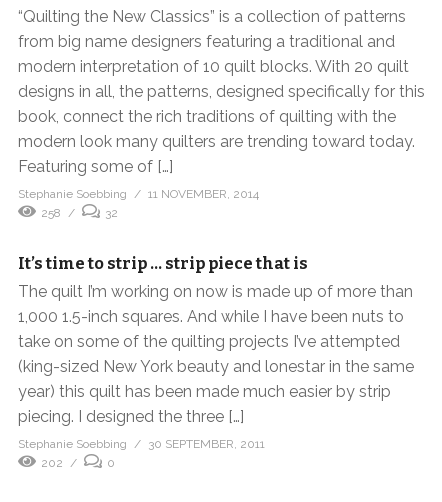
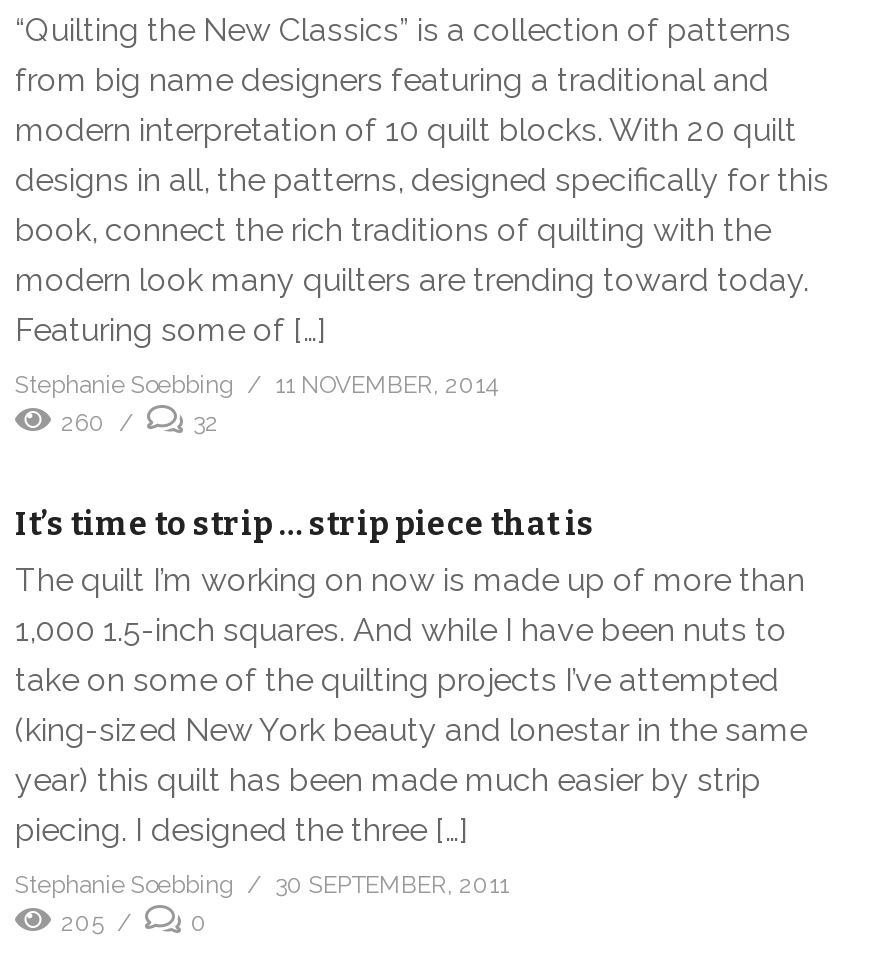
[41,206,61,220] 258 -> [61,409,105,437] 260
[41,456,63,470] 202 -> [61,909,103,937] 205

